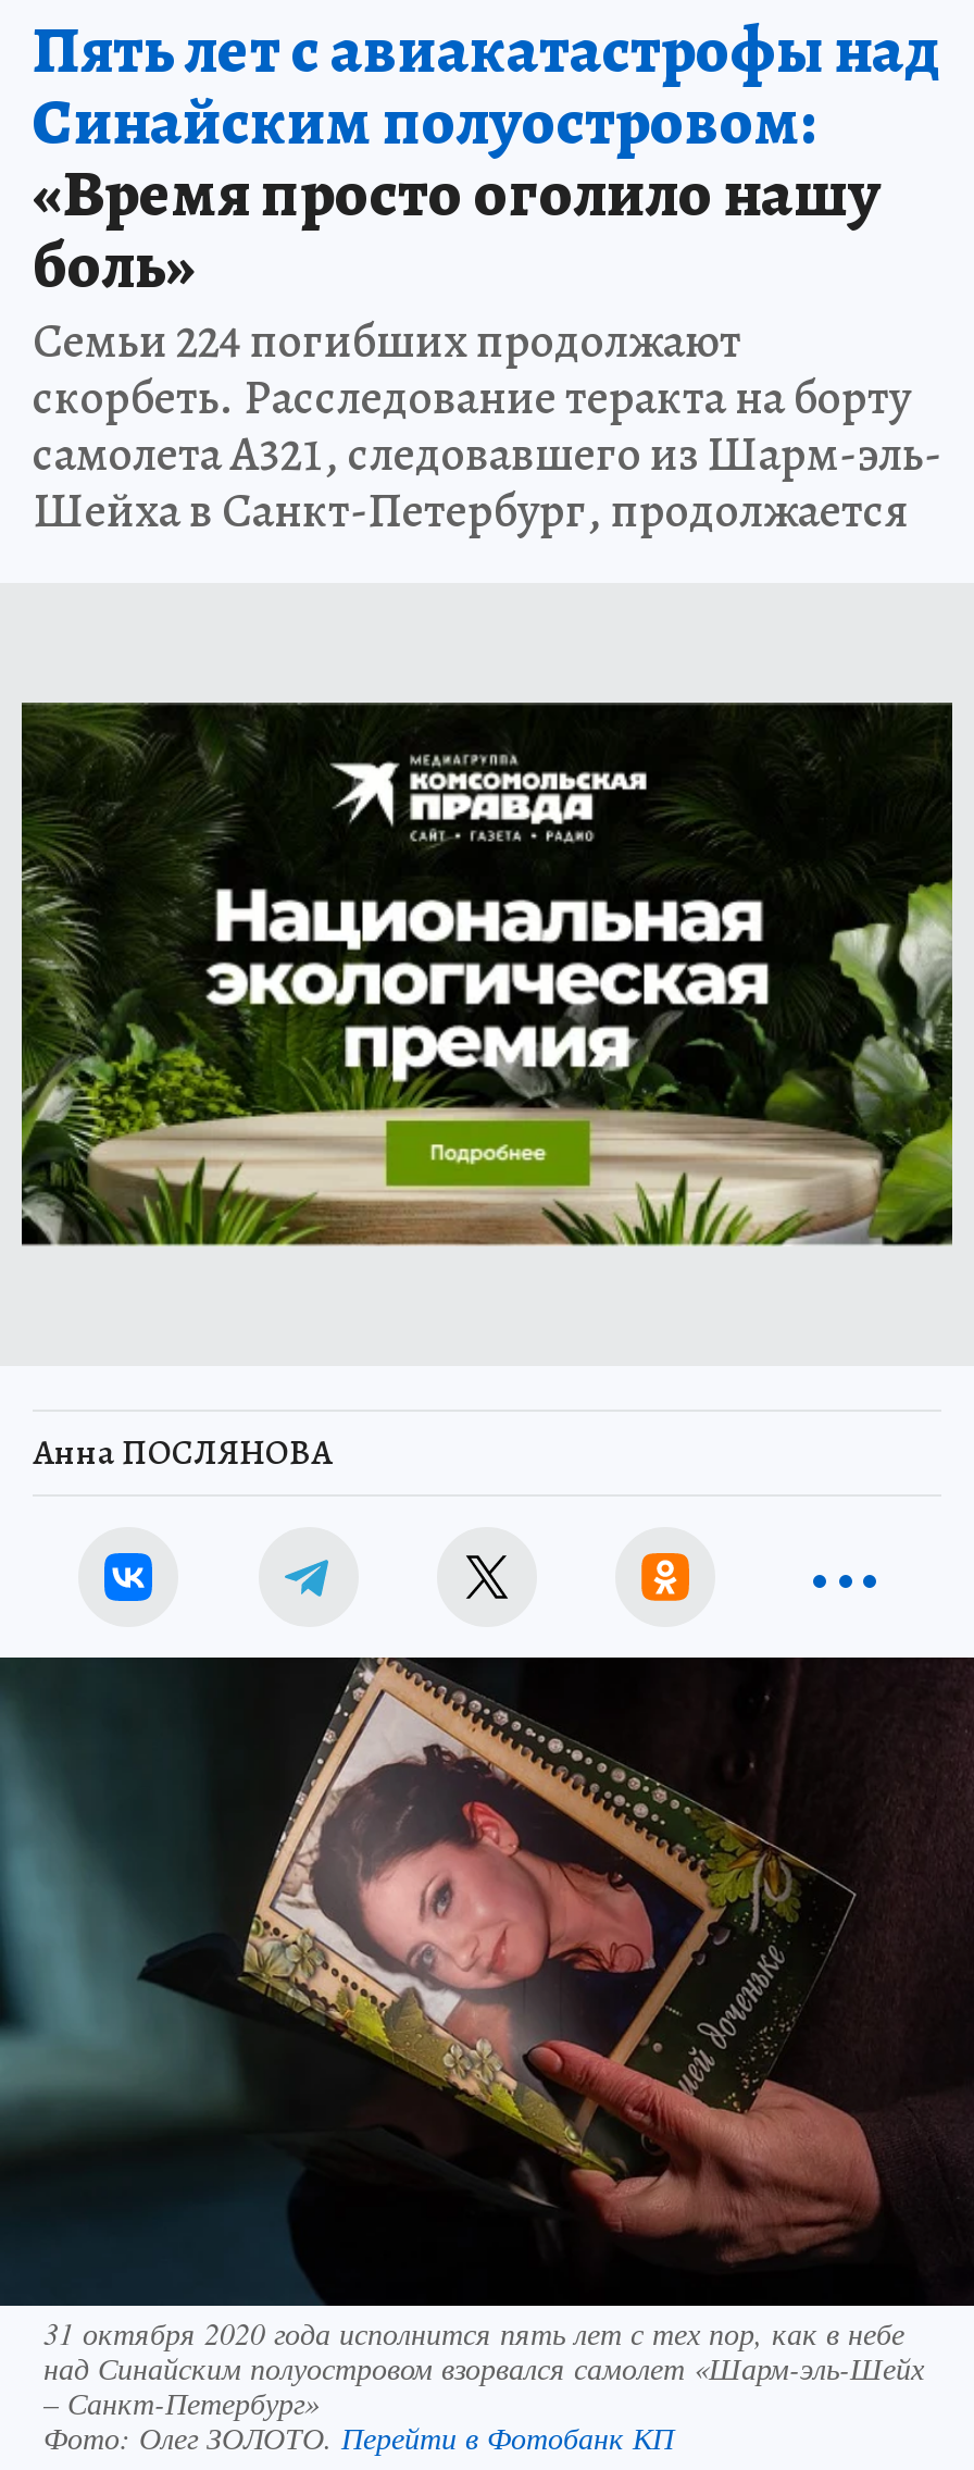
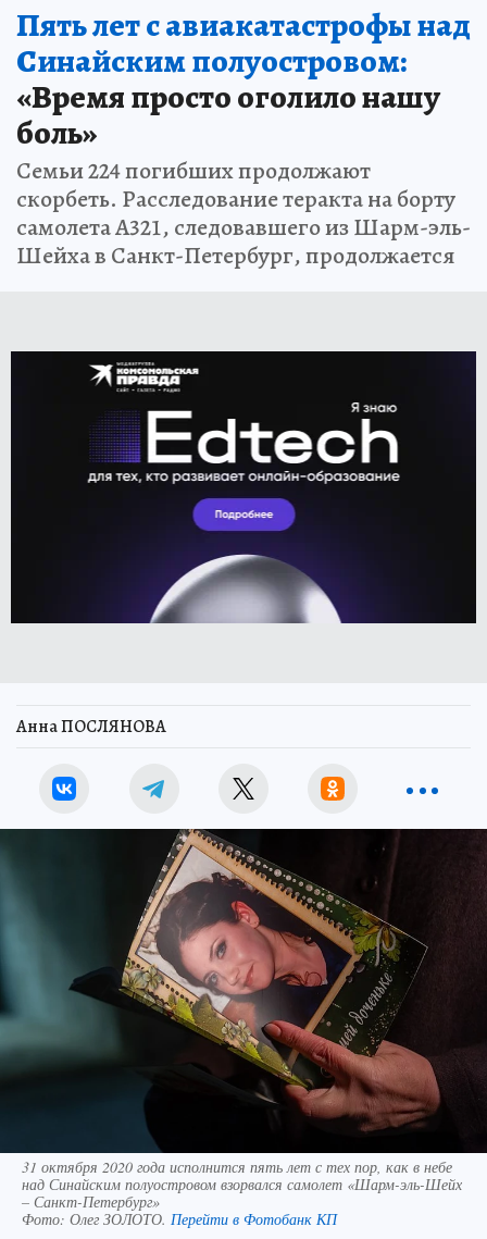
[20,703,954,1249] [image] -> [10,351,477,624] [image]

